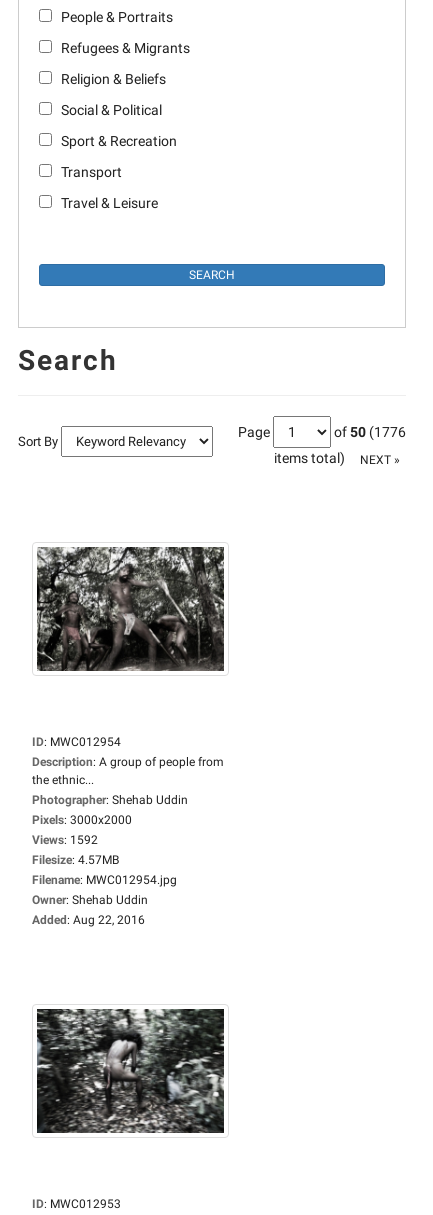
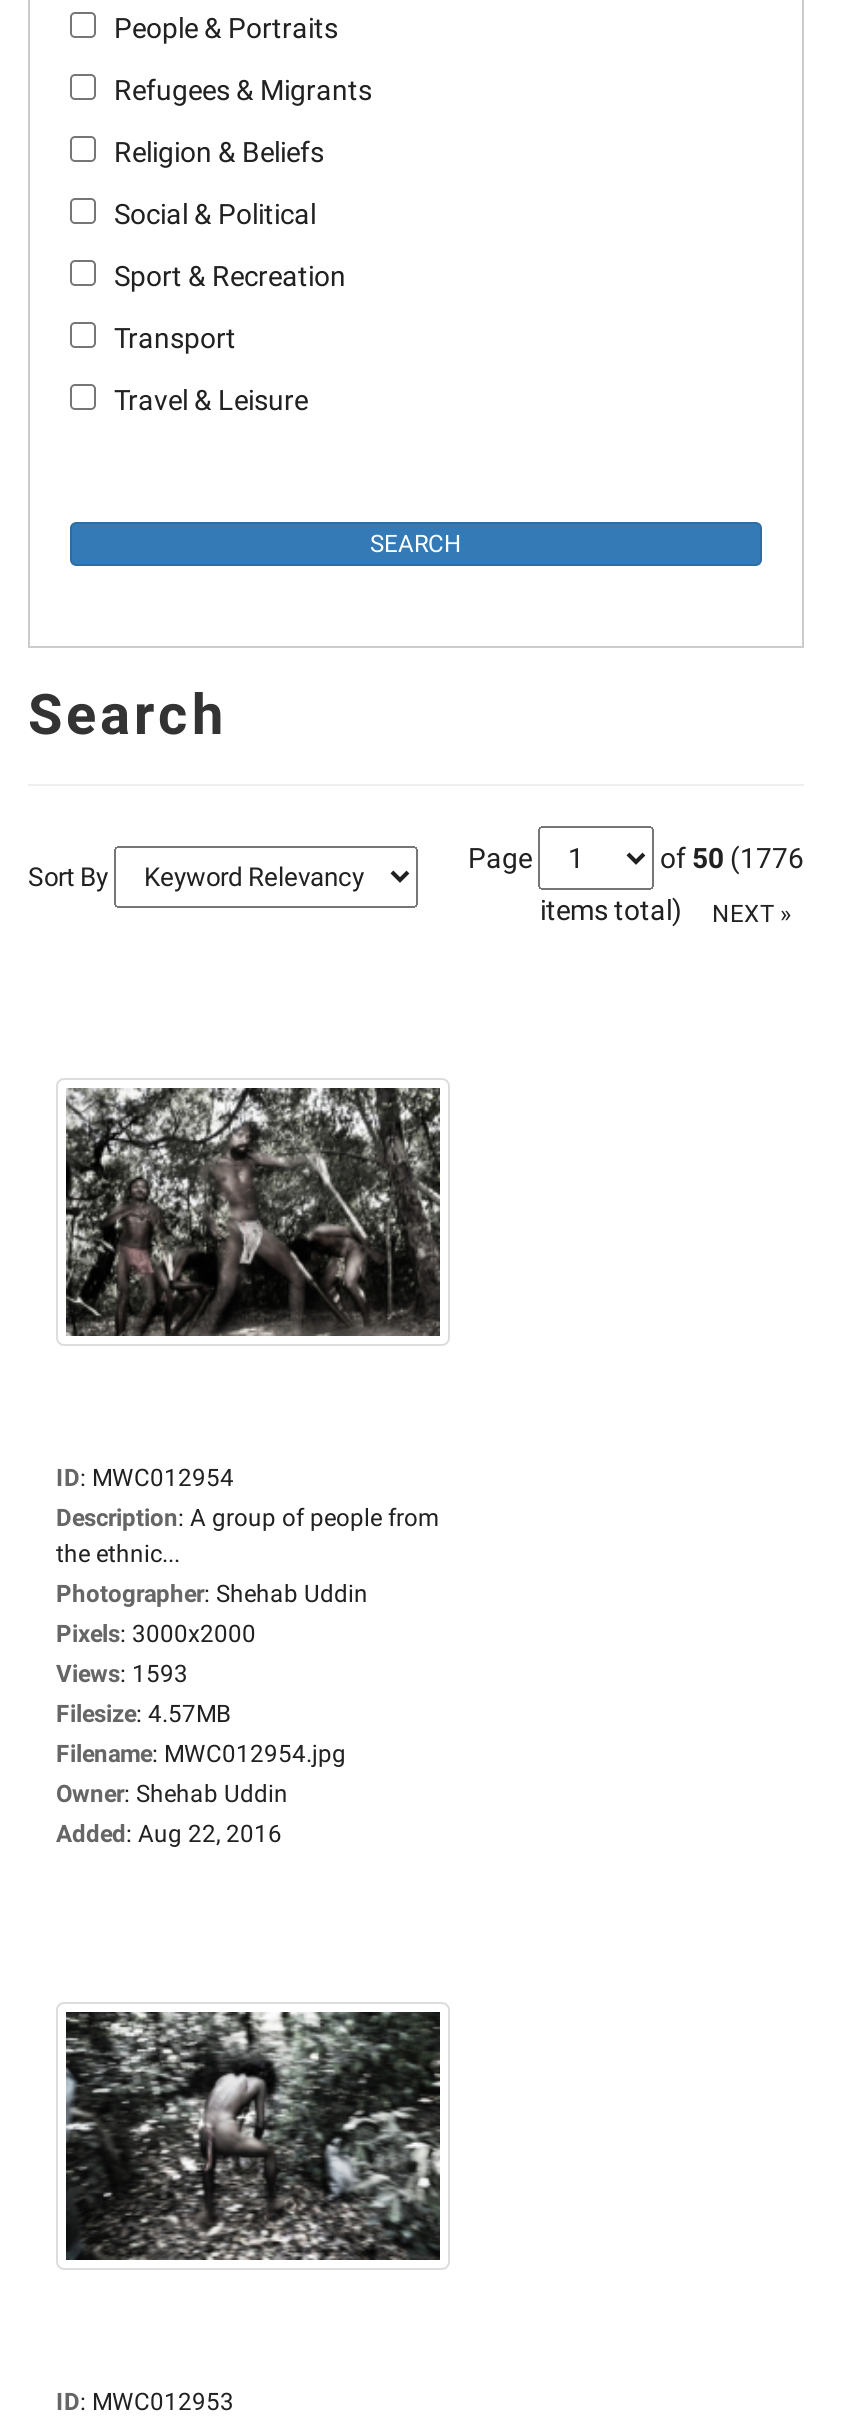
[32,833,98,847] Views: 1592 -> [56,1659,188,1687] Views: 1593

